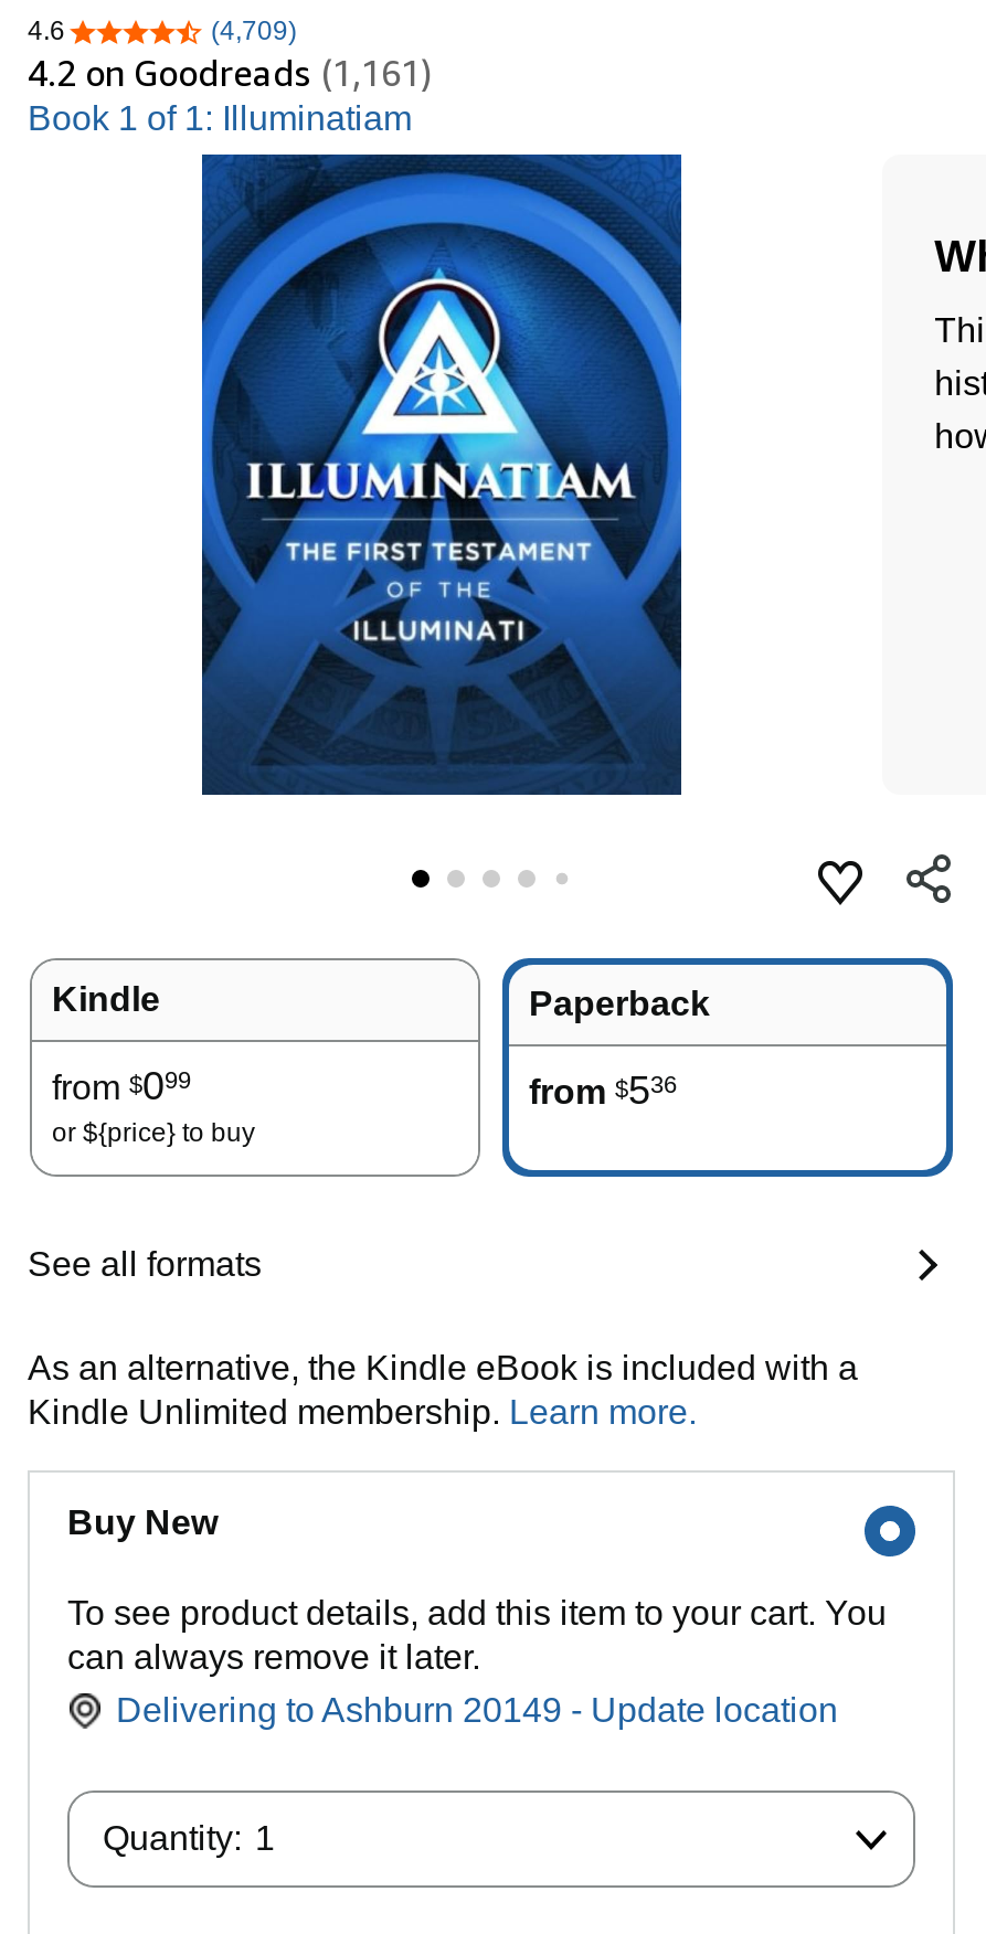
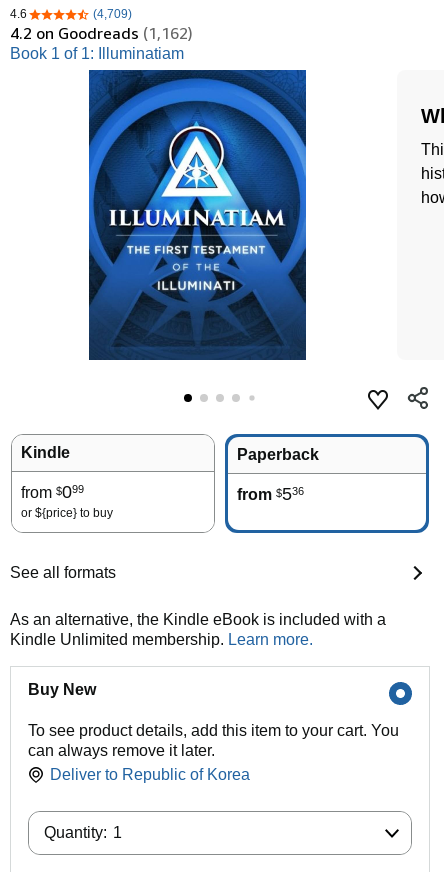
[28,51,432,95] 4.2 on Goodreads (1,161) -> [10,23,193,43] 4.2 on Goodreads (1,162)
[116,1691,838,1729] Delivering to Ashburn 20149 - Update location -> [50,766,250,783] Deliver to Republic of Korea

